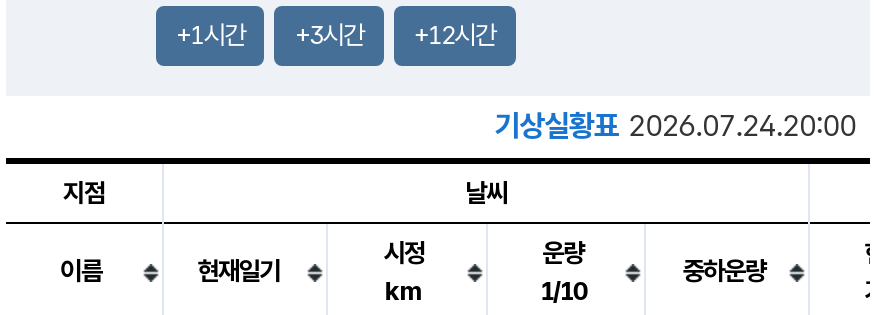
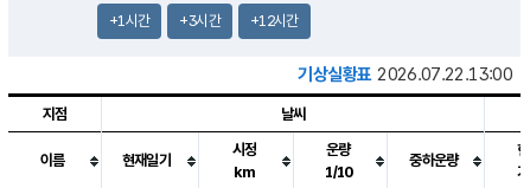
[495,108,856,144] 기상실황표 2026.07.24.20:00 -> [298,64,512,85] 기상실황표 2026.07.22.13:00

